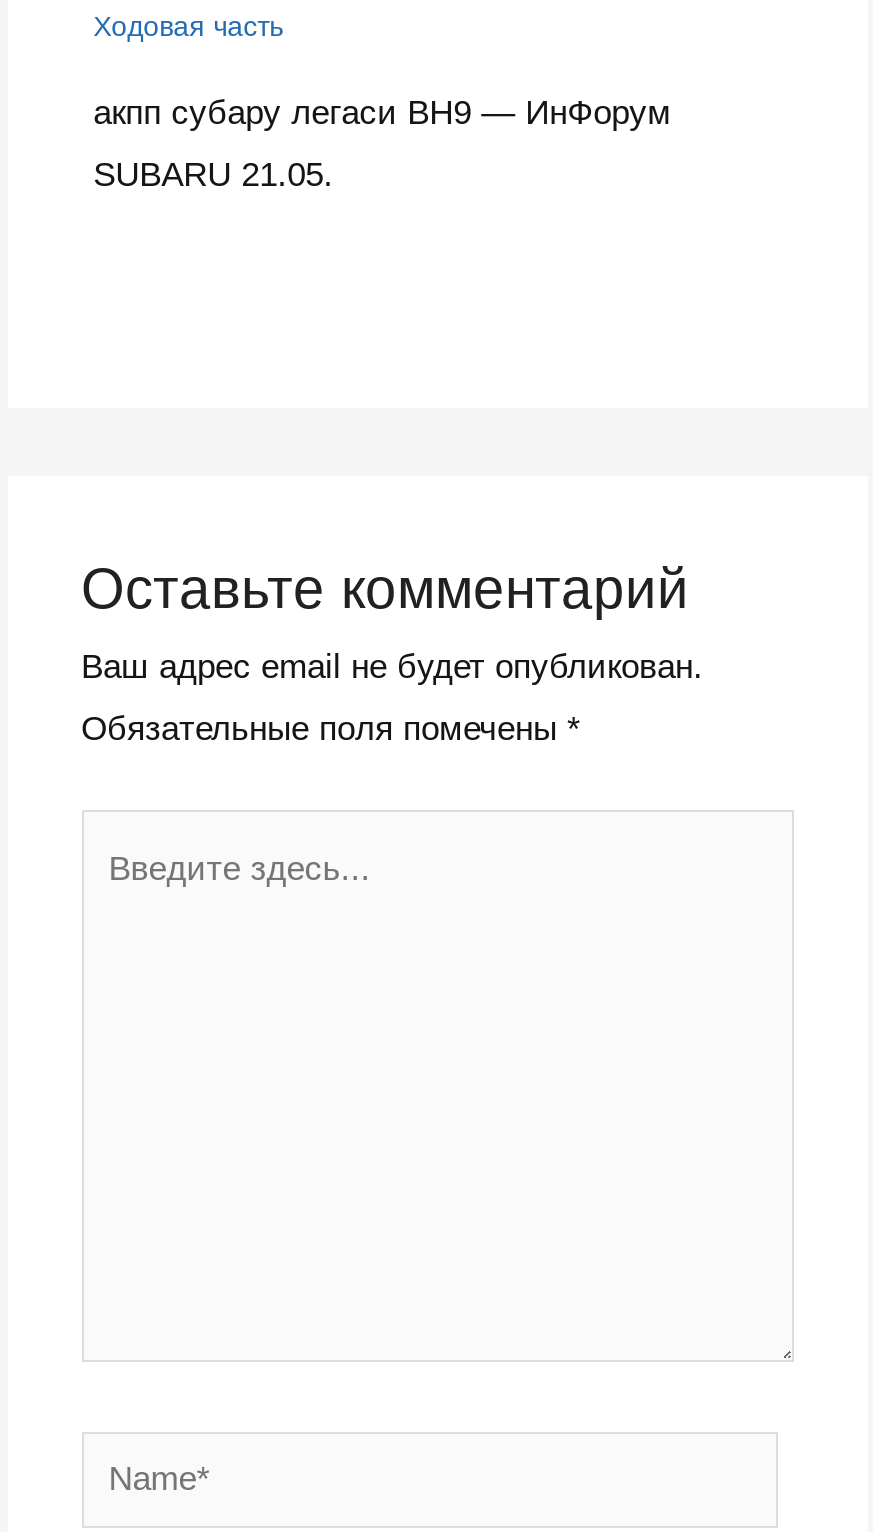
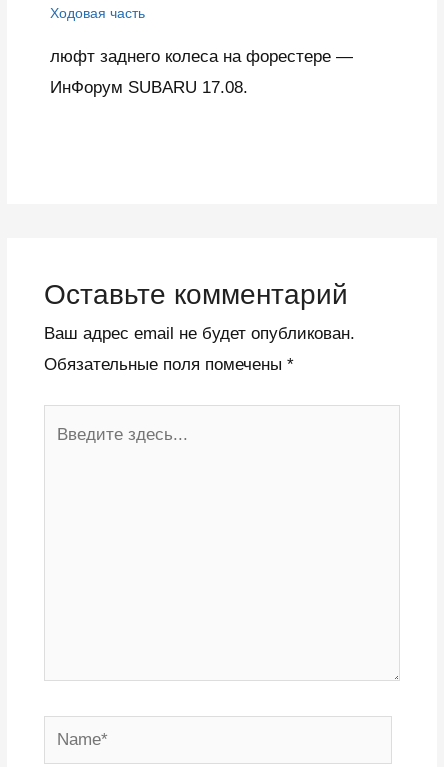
[93,93,671,131] акпп субару легаси BH9 — ИнФорум -> [50,47,353,66] люфт заднего колеса на форестере —
[93,155,333,193] SUBARU 21.05. -> [50,78,248,97] ИнФорум SUBARU 17.08.

